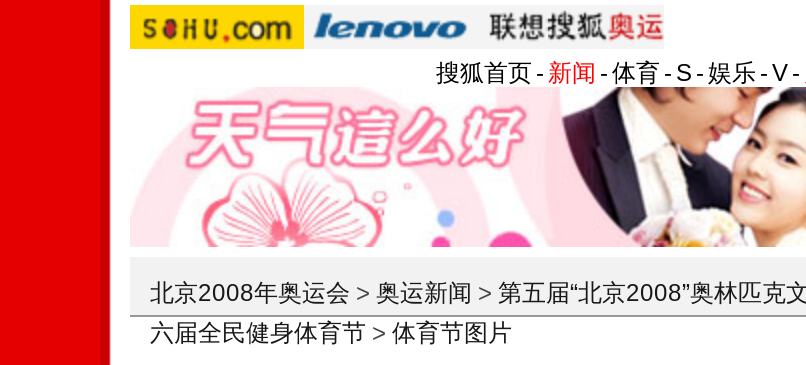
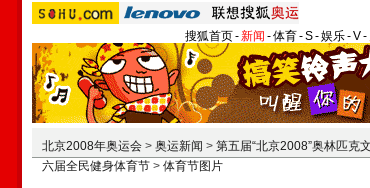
[130,87,800,249] [image] -> [31,42,367,124] [image]

